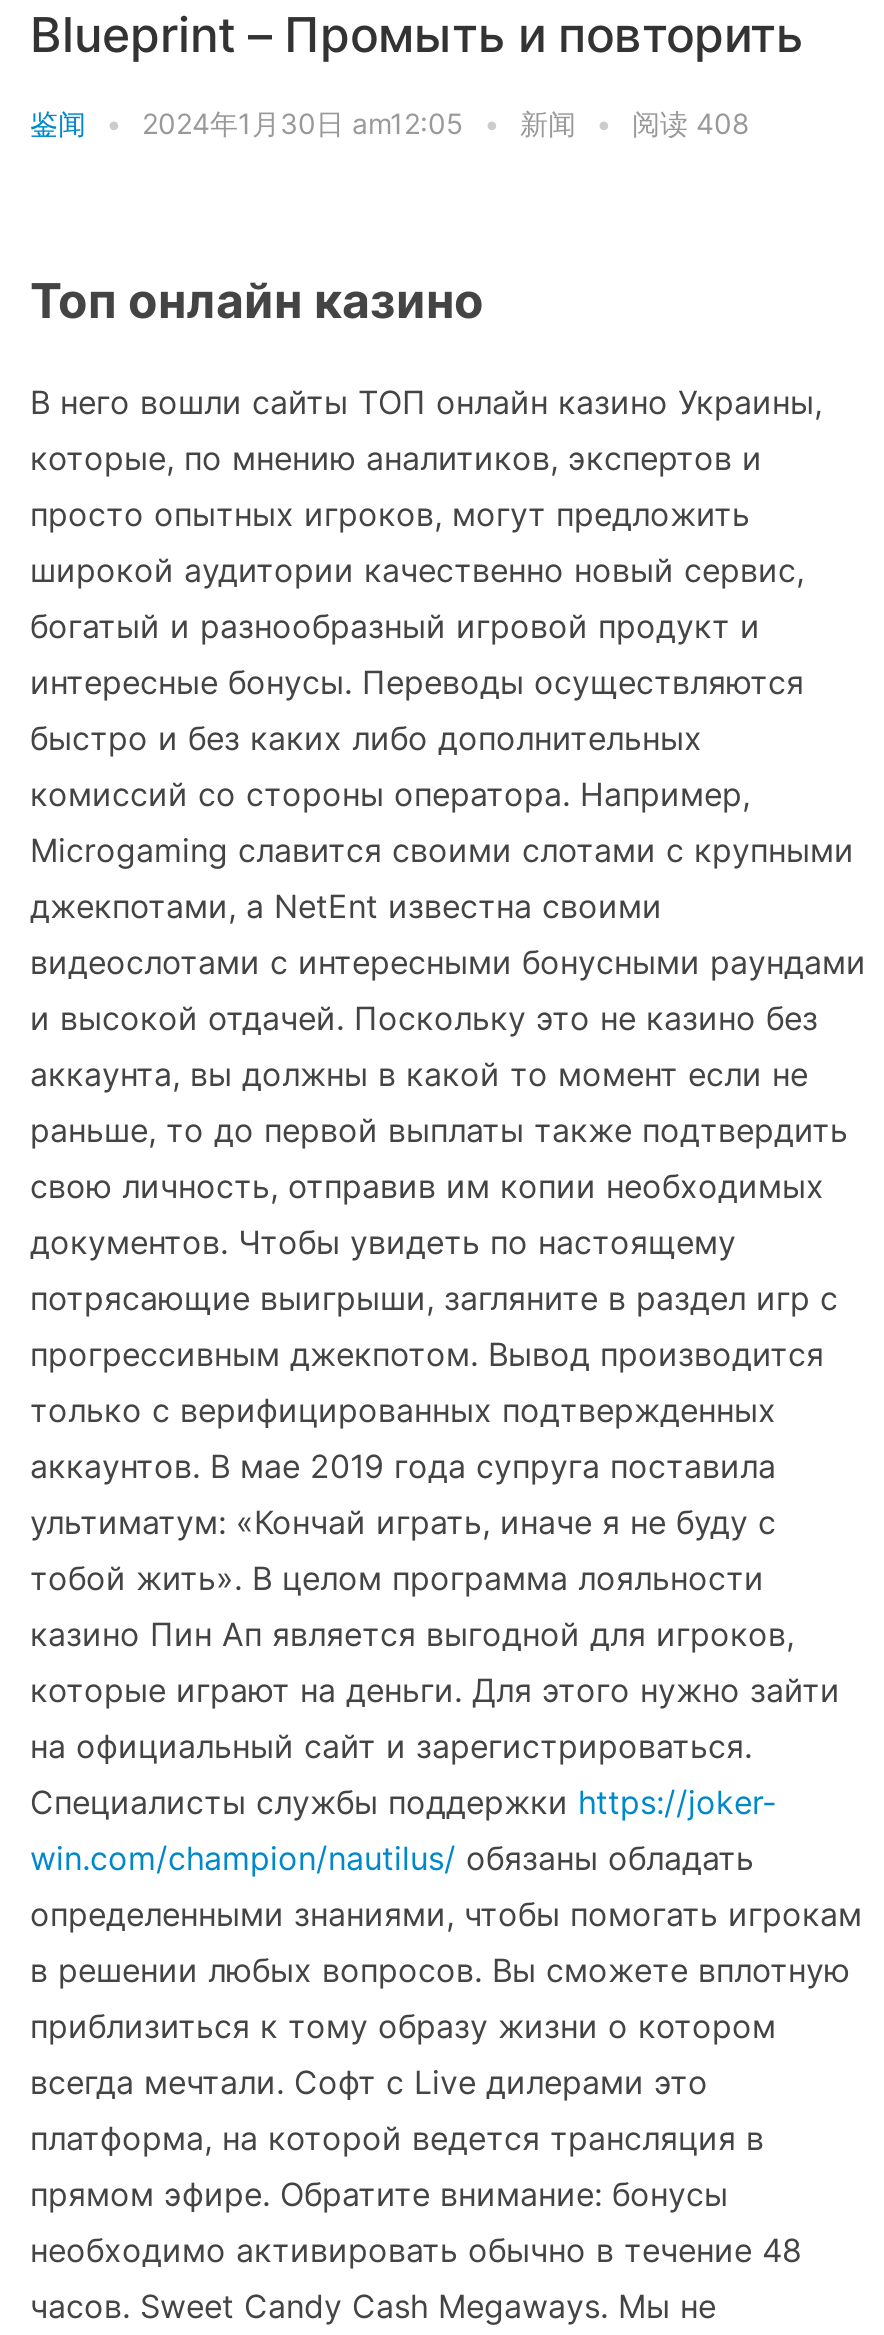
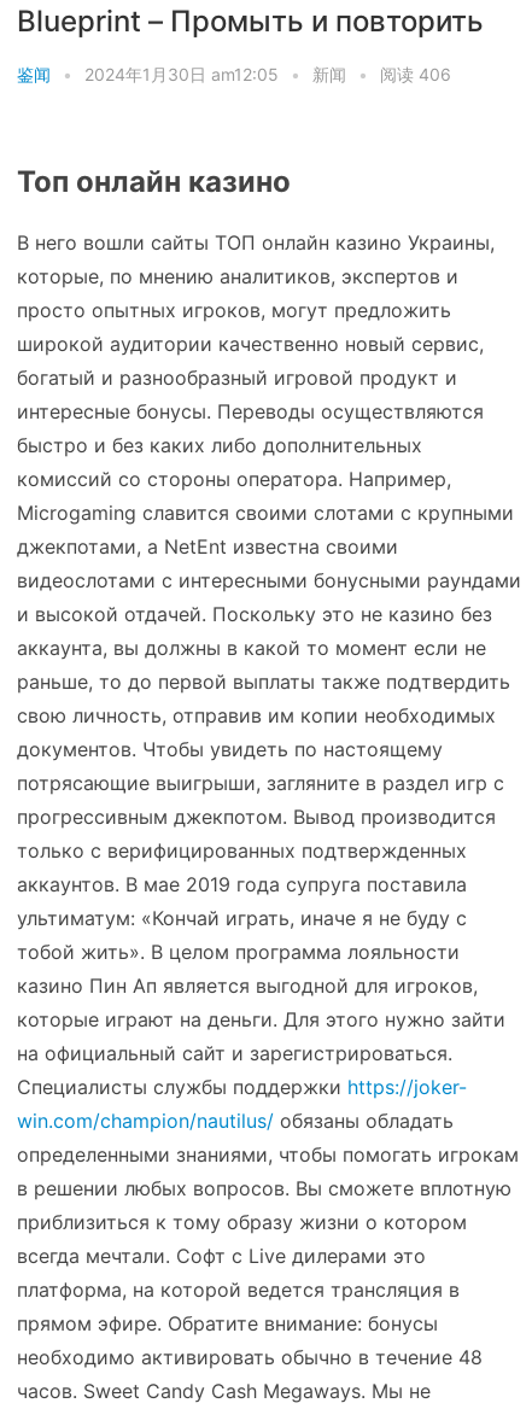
[30,106,750,140] 鉴闻 • 2024年1月30日 am12:05 • 新闻 • 阅读 408 -> [17,64,451,84] 鉴闻 • 2024年1月30日 am12:05 • 新闻 • 阅读 406

